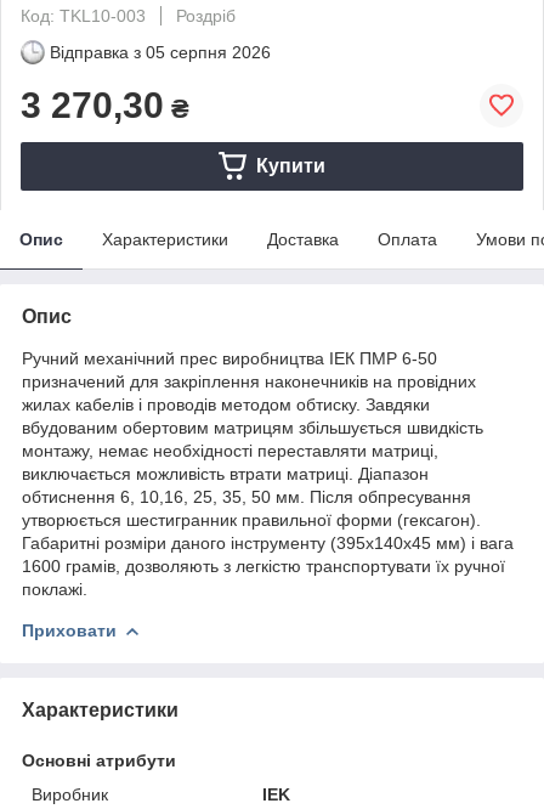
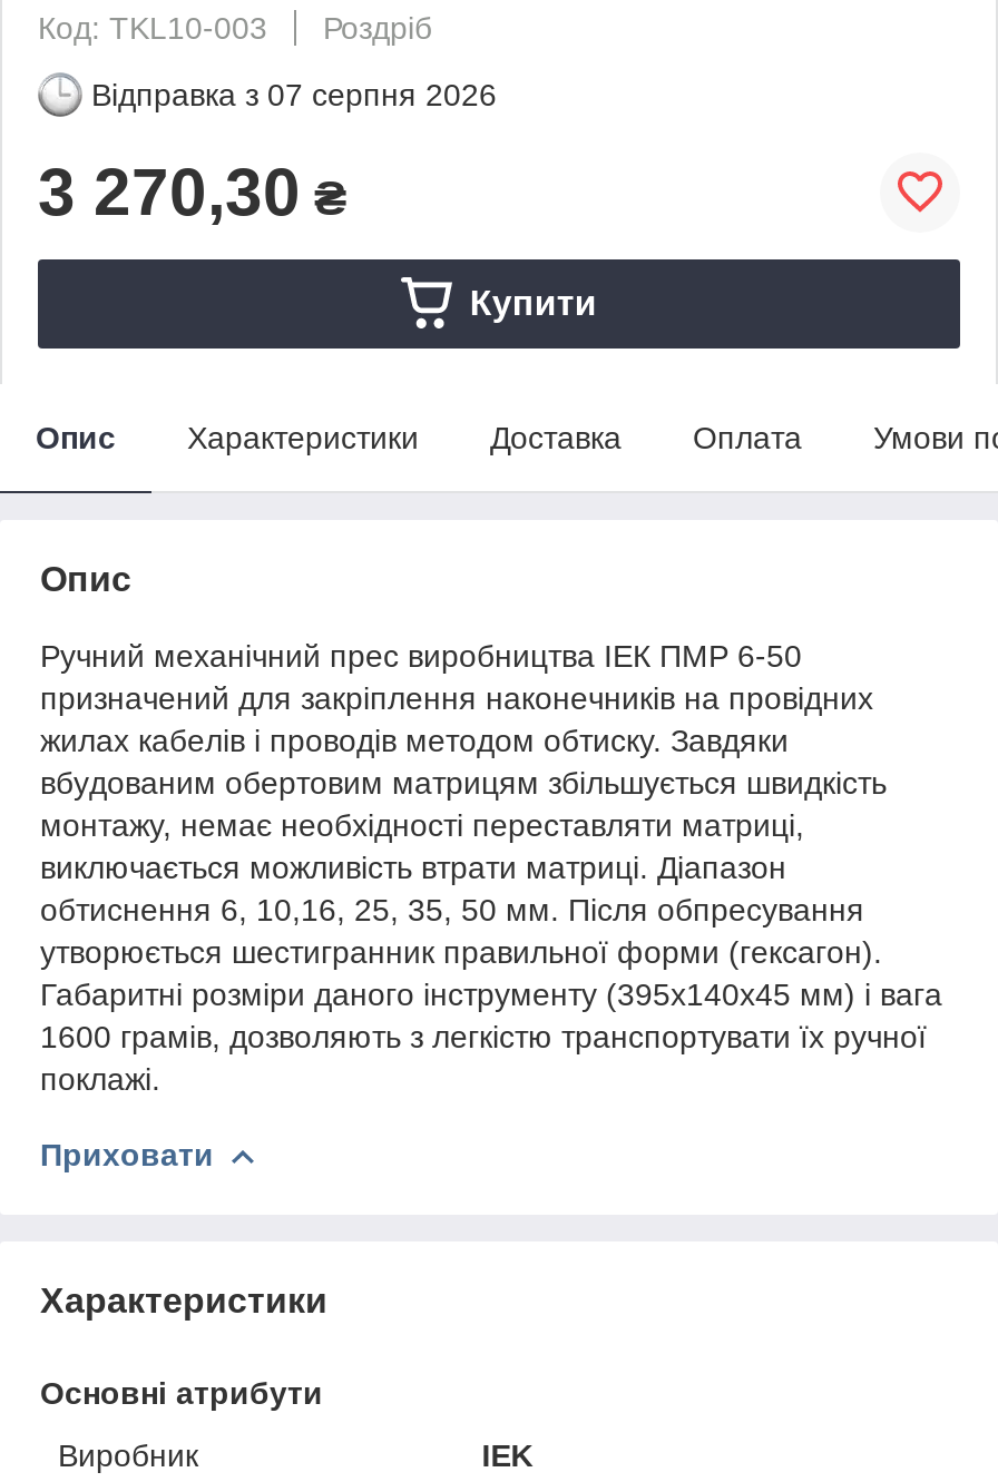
[50,42,271,62] Відправка з 05 серпня 2026 -> [91,76,497,112] Відправка з 07 серпня 2026

